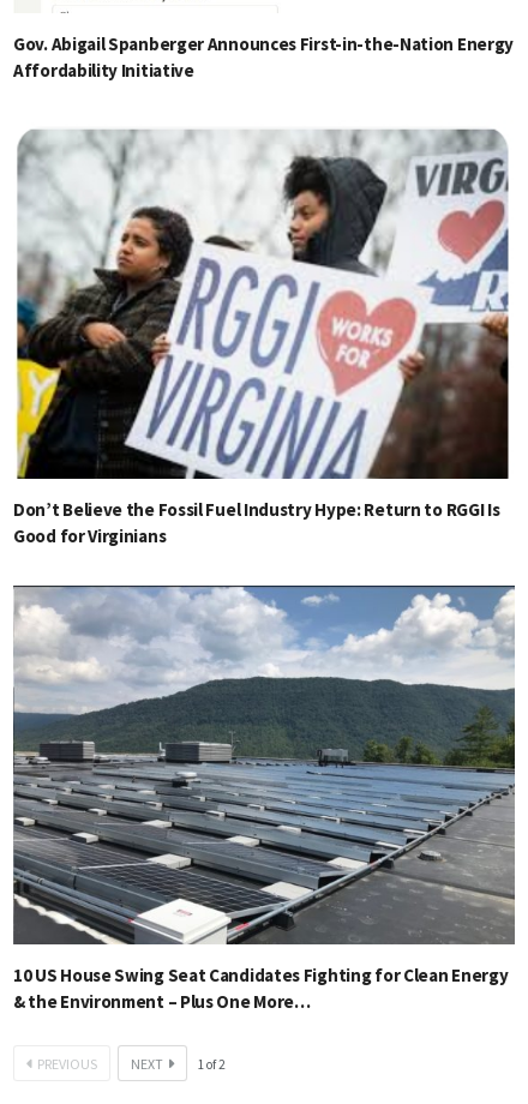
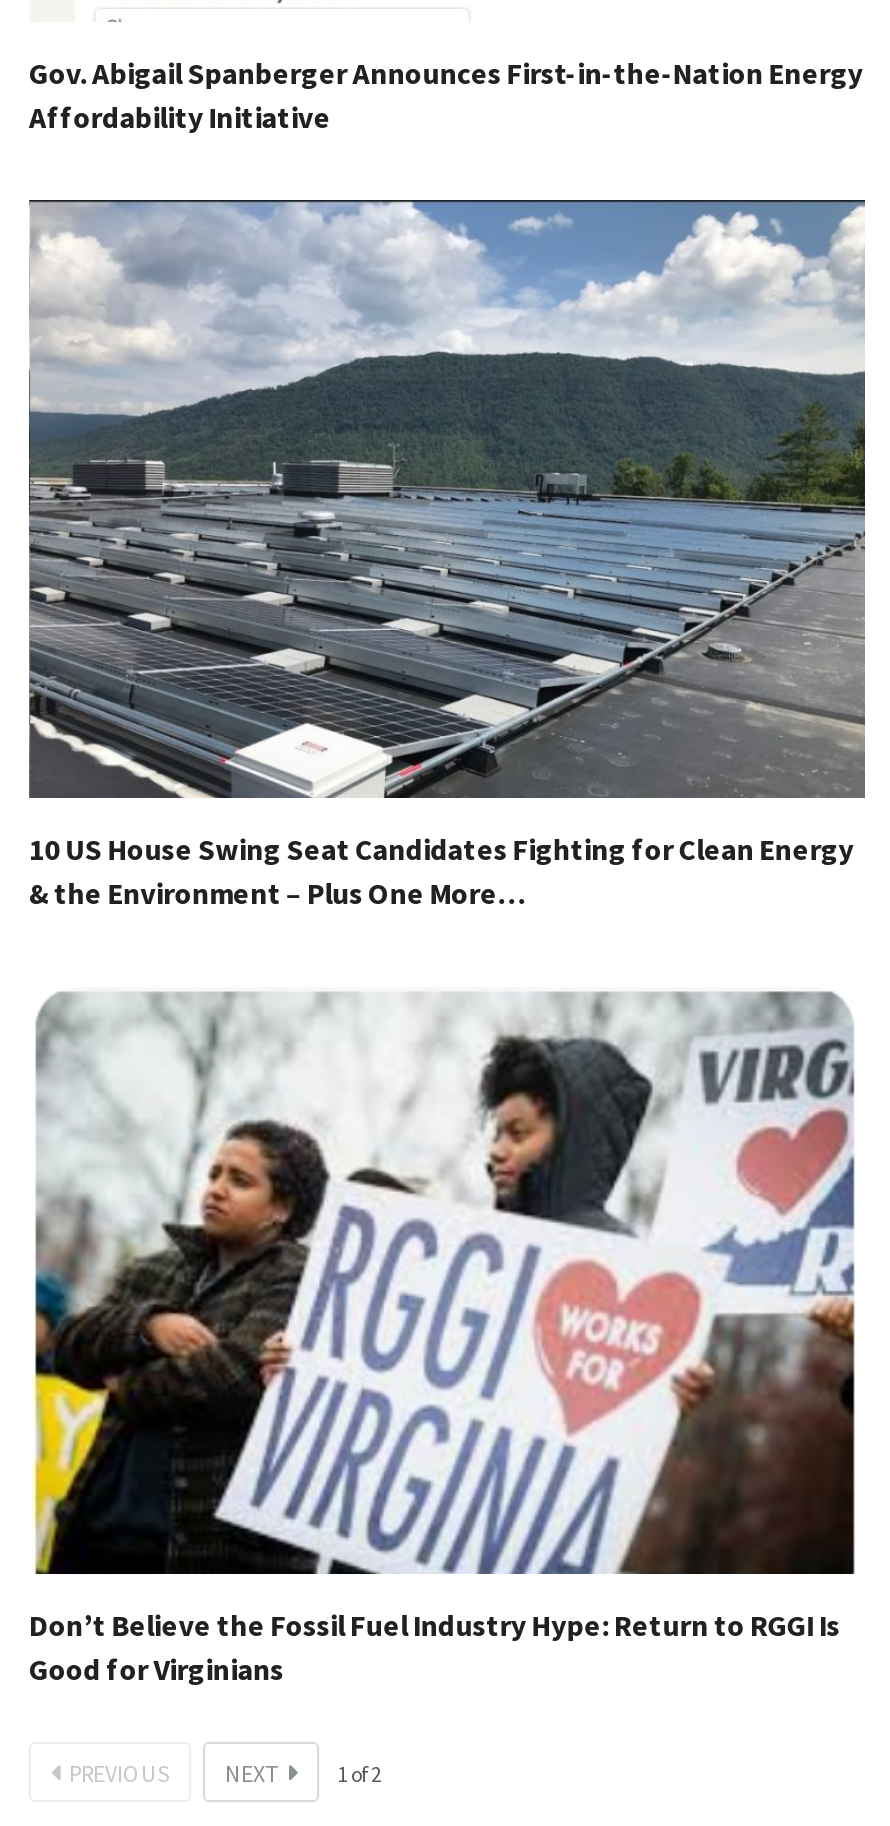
moved [13,126,511,548] -> [29,986,859,1688]: [image] | Don’t Believe the Fossil Fuel Industry Hype: Return to RGGI Is | Good for Virginians
moved [12,584,516,1013] -> [27,198,867,913]: [image] | 10 US House Swing Seat Candidates Fighting for Clean Energy | & the Environment – Plus One More…

